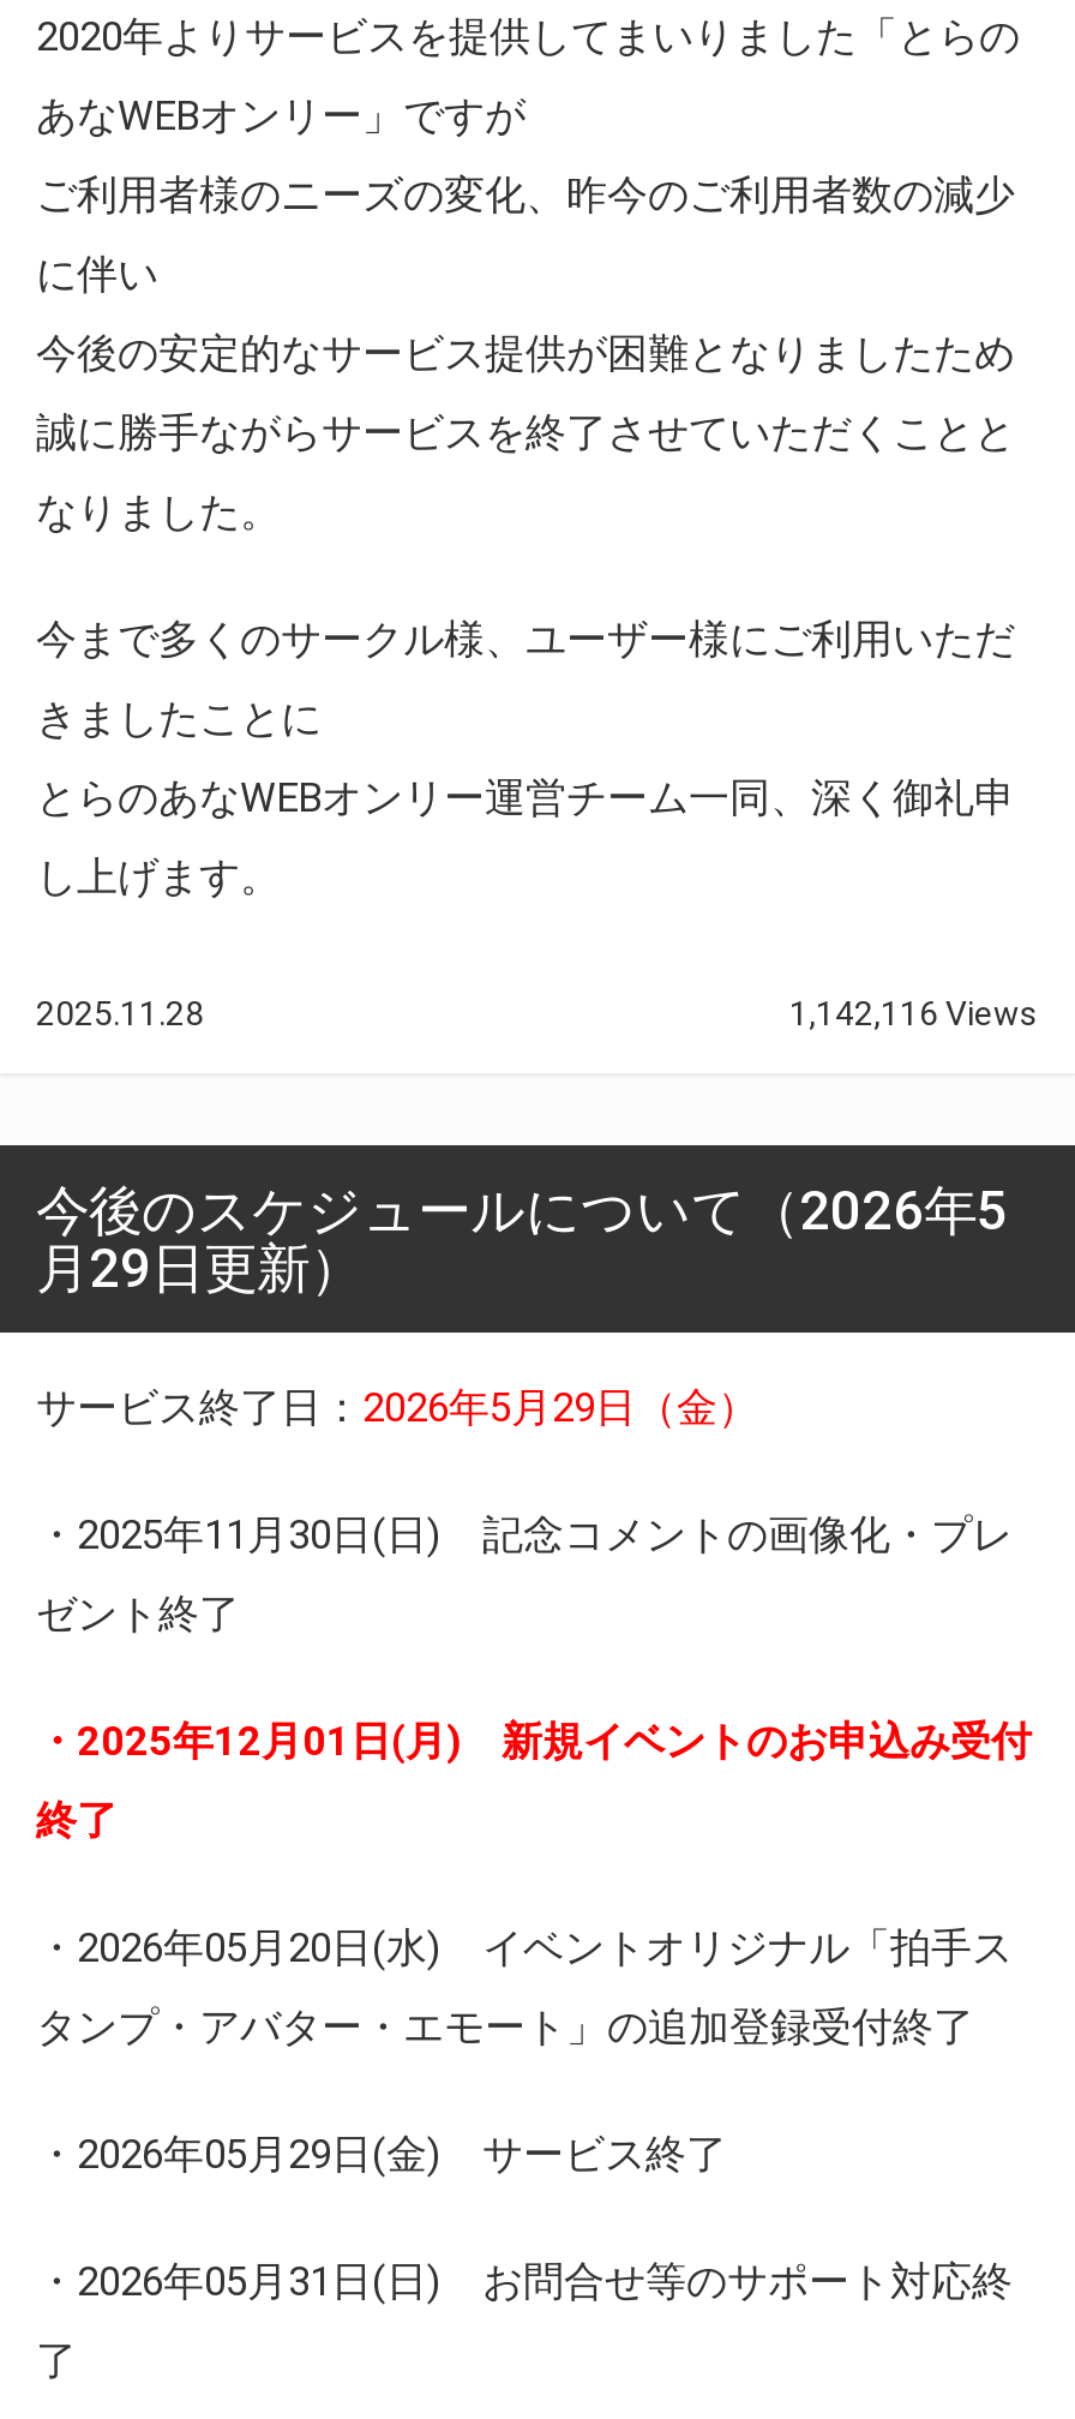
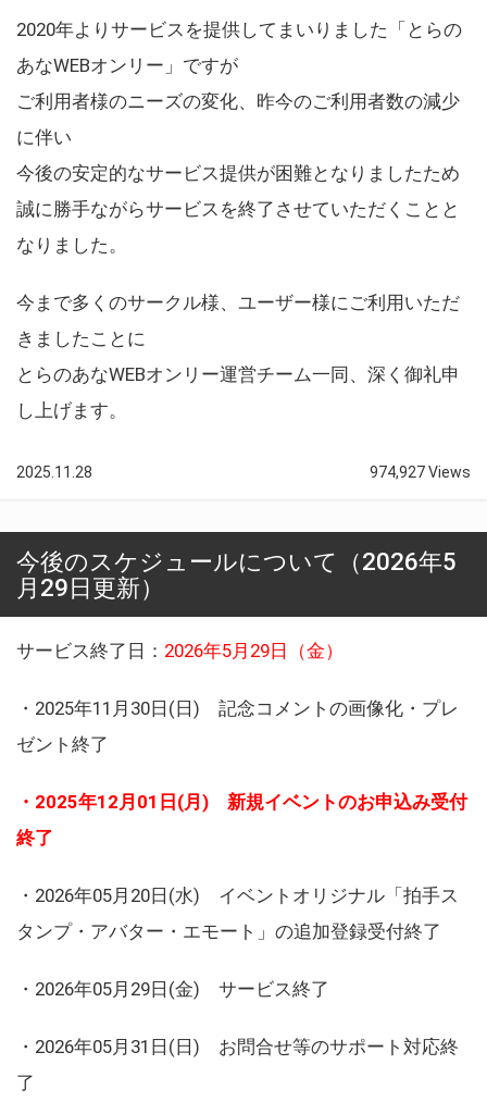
[789,994,1039,1032] 1,142,116 Views -> [370,463,471,481] 974,927 Views

